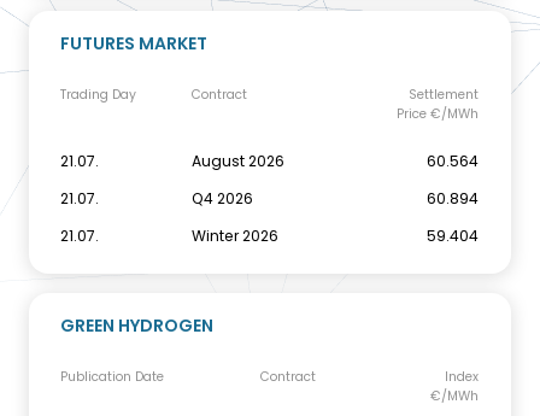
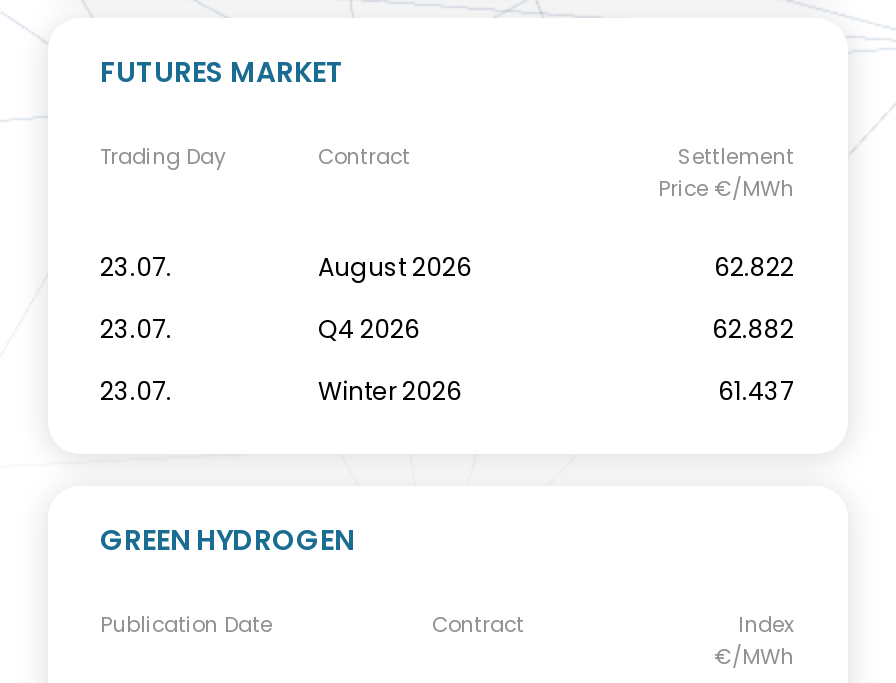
[60,150,99,171] 21.07. -> [100,249,172,283] 23.07.
[427,150,479,171] 60.564 -> [714,249,794,283] 62.822
[60,188,99,208] 21.07. -> [100,311,172,345] 23.07.
[427,188,479,208] 60.894 -> [712,311,794,345] 62.882
[60,225,99,246] 21.07. -> [100,373,172,407] 23.07.
[427,225,479,246] 59.404 -> [718,373,794,407] 61.437

